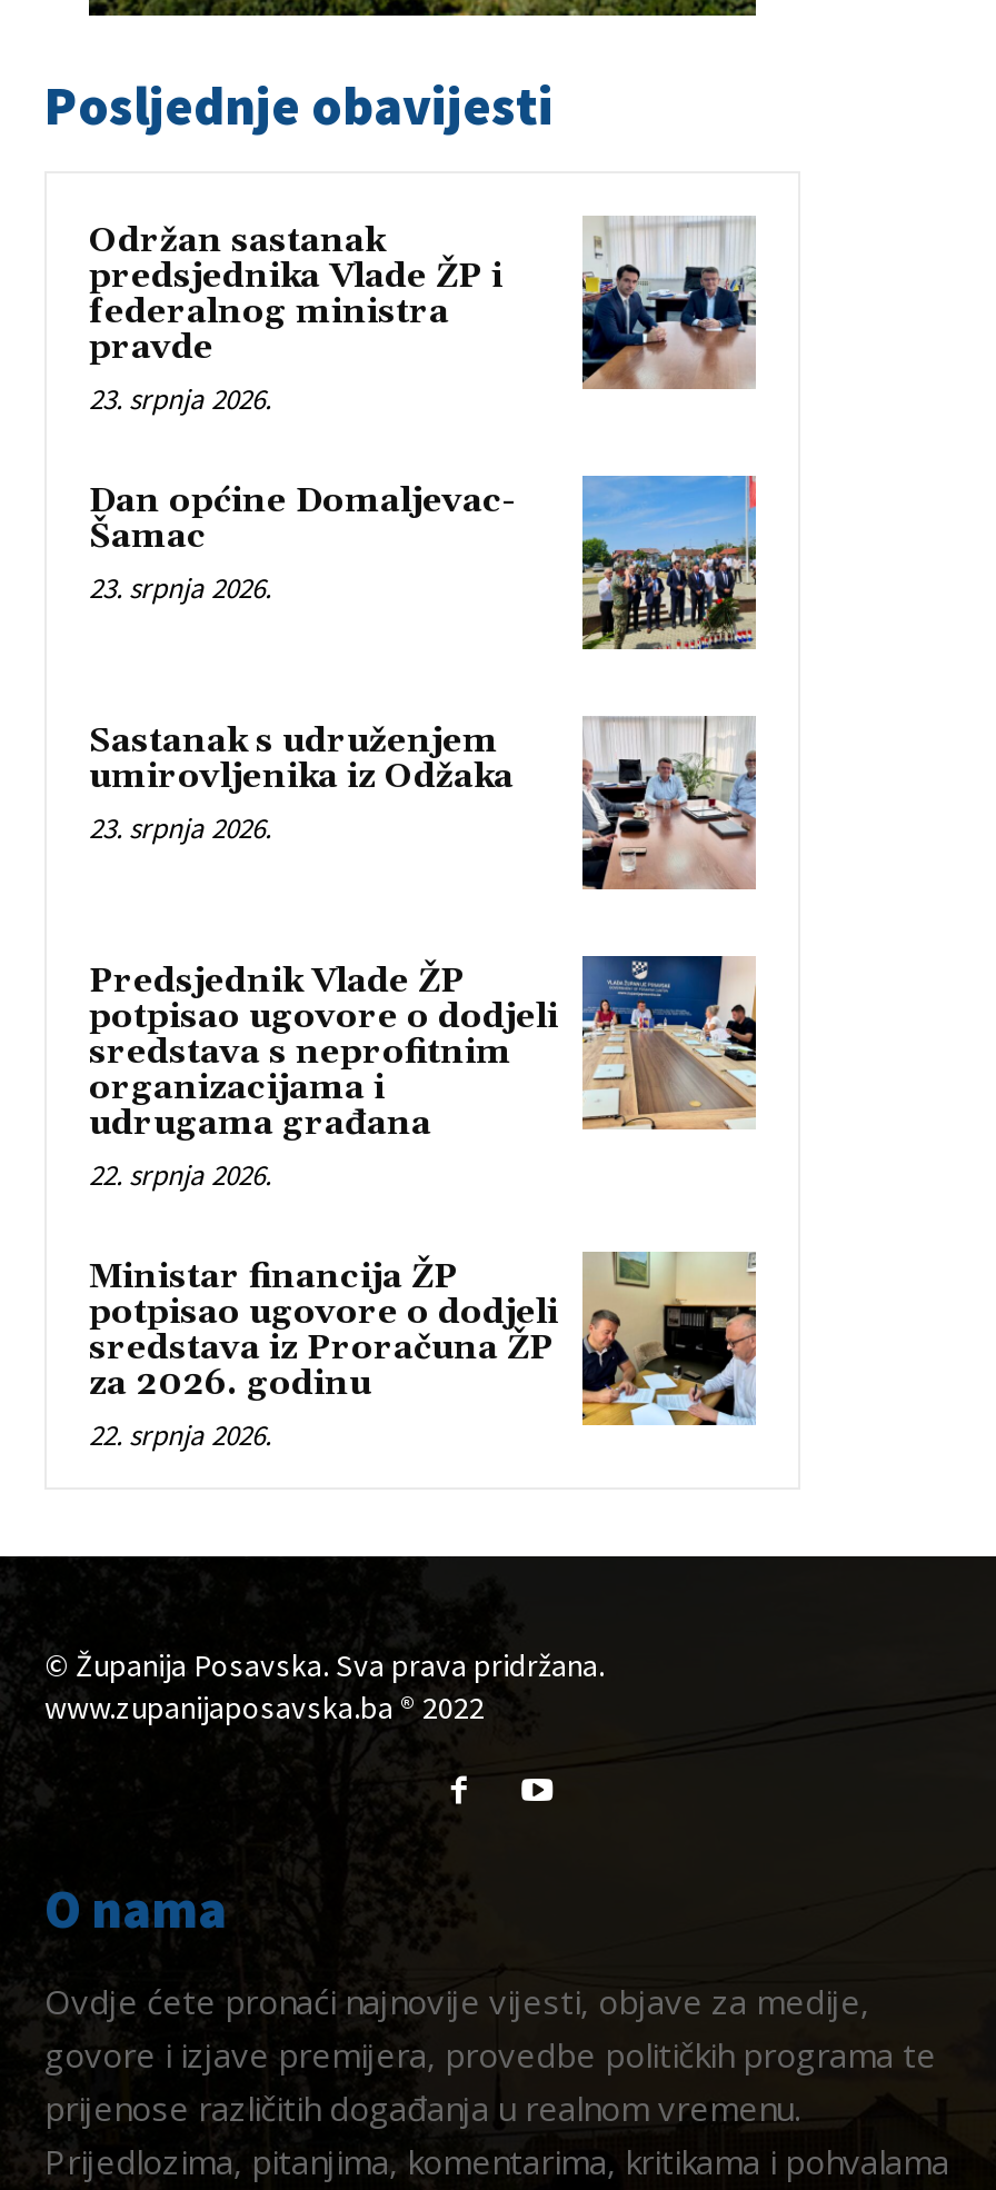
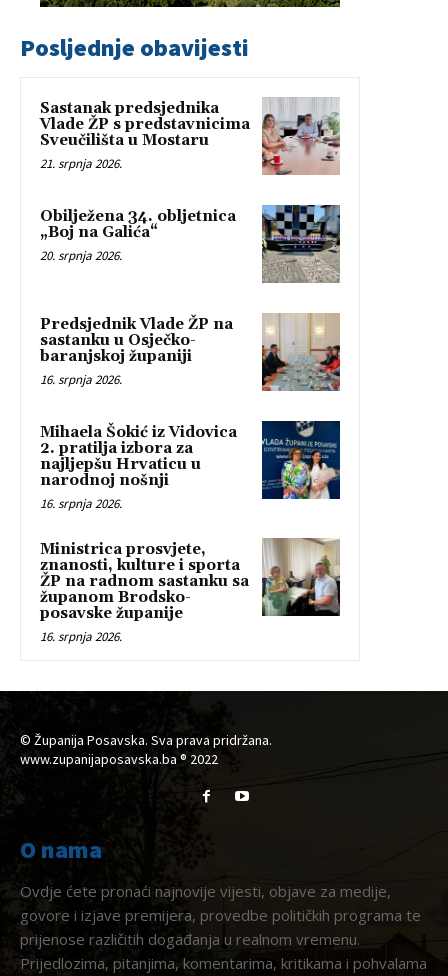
[89,220,754,418] [image] | Održan sastanak | predsjednika Vlade ŽP i | federalnog ministra | pravde | 23. srpnja 2026. -> [40,99,340,175] [image] | Sastanak predsjednika | Vlade ŽP s predstavnicima | Sveučilišta u Mostaru | 21. srpnja 2026.
[89,474,758,649] [image] | Dan općine Domaljevac- | Šamac | 23. srpnja 2026. -> [40,204,341,283] [image] | Obilježena 34. obljetnica | „Boj na Galića“ | 20. srpnja 2026.
[89,718,756,892] [image] | Sastanak s udruženjem | umirovljenika iz Odžaka | 23. srpnja 2026. -> [40,313,340,391] [image] | Predsjednik Vlade ŽP na | sastanku u Osječko- | baranjskoj županiji | 16. srpnja 2026.
[89,956,758,1194] [image] | Predsjednik Vlade ŽP | potpisao ugovore o dodjeli | sredstava s neprofitnim | organizacijama i | udrugama građana | 22. srpnja 2026. -> [40,420,341,512] [image] | Mihaela Šokić iz Vidovica | 2. pratilja izbora za | najljepšu Hrvaticu u | narodnoj nošnji | 16. srpnja 2026.
[89,1216,758,1454] [image] | Ministar financija ŽP | potpisao ugovore o dodjeli | sredstava iz Proračuna ŽP | za 2026. godinu | 22. srpnja 2026. -> [40,537,341,645] [image] | Ministrica prosvjete, | znanosti, kulture i sporta | ŽP na radnom sastanku sa | županom Brodsko- | posavske županije | 16. srpnja 2026.

